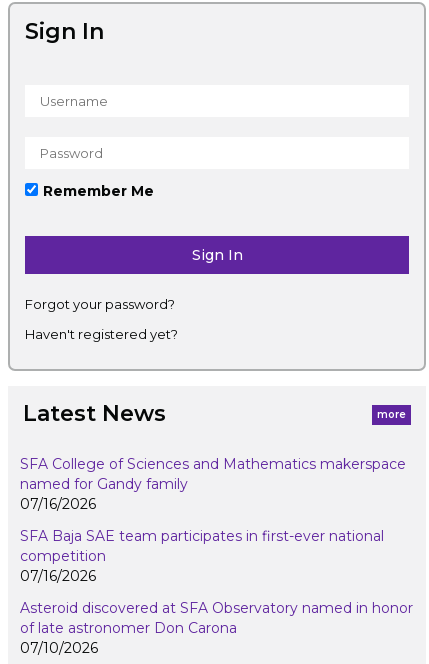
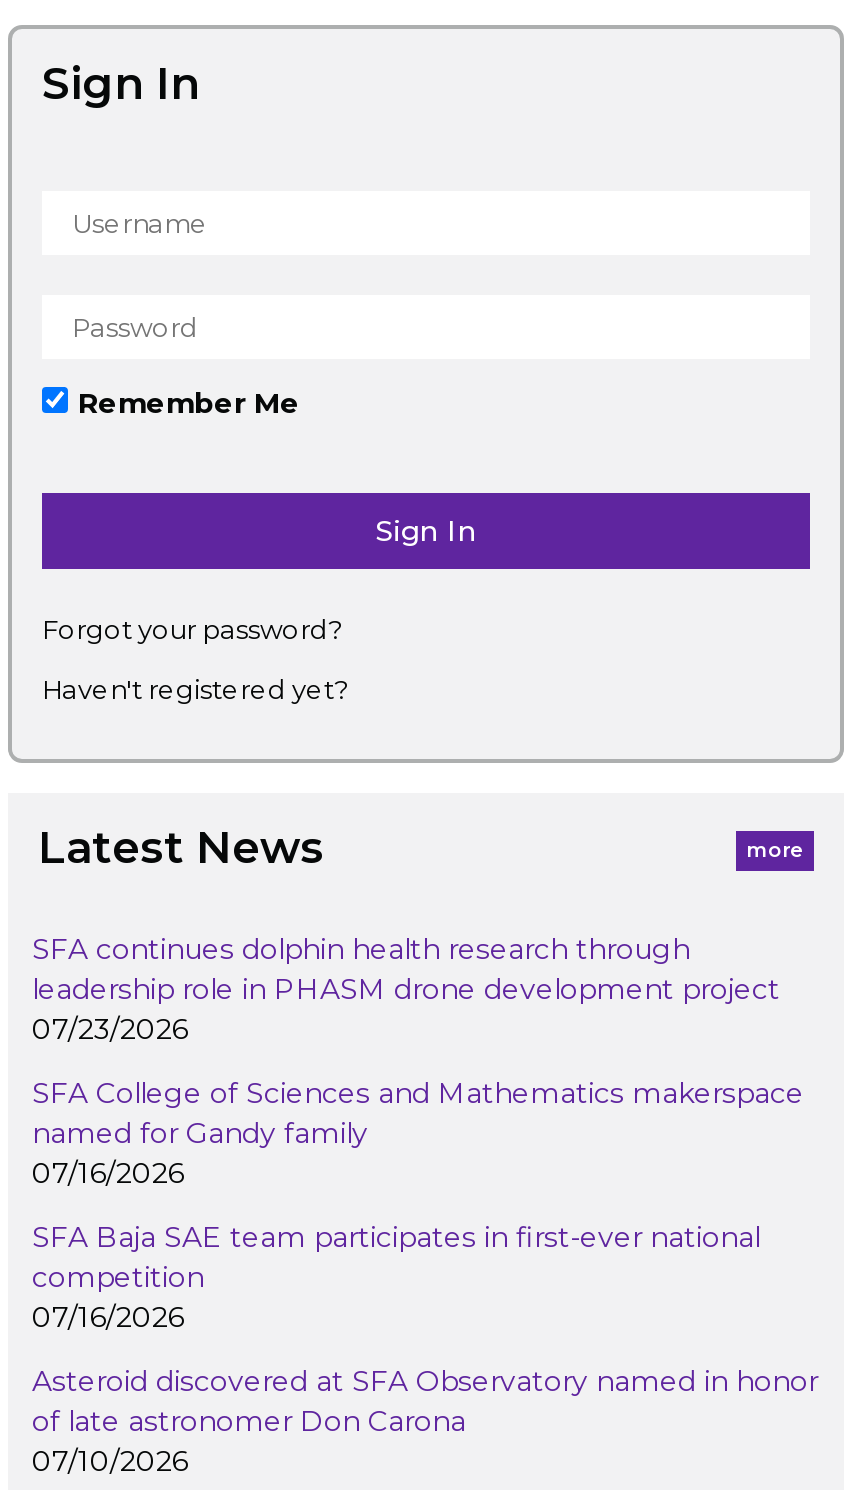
none -> [32,931,780,1047] SFA continues dolphin health research through | leadership role in PHASM drone development project | 07/23/2026

